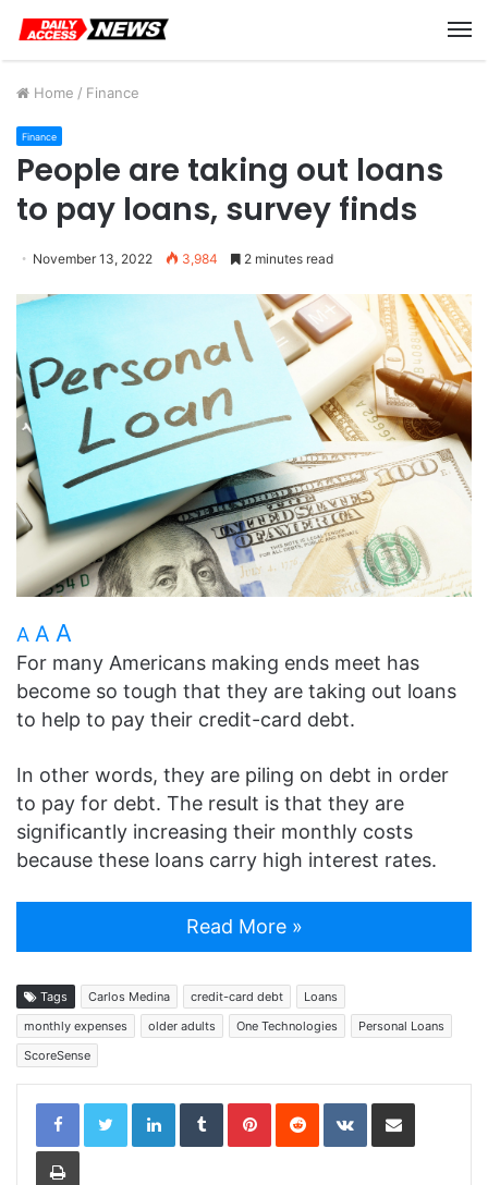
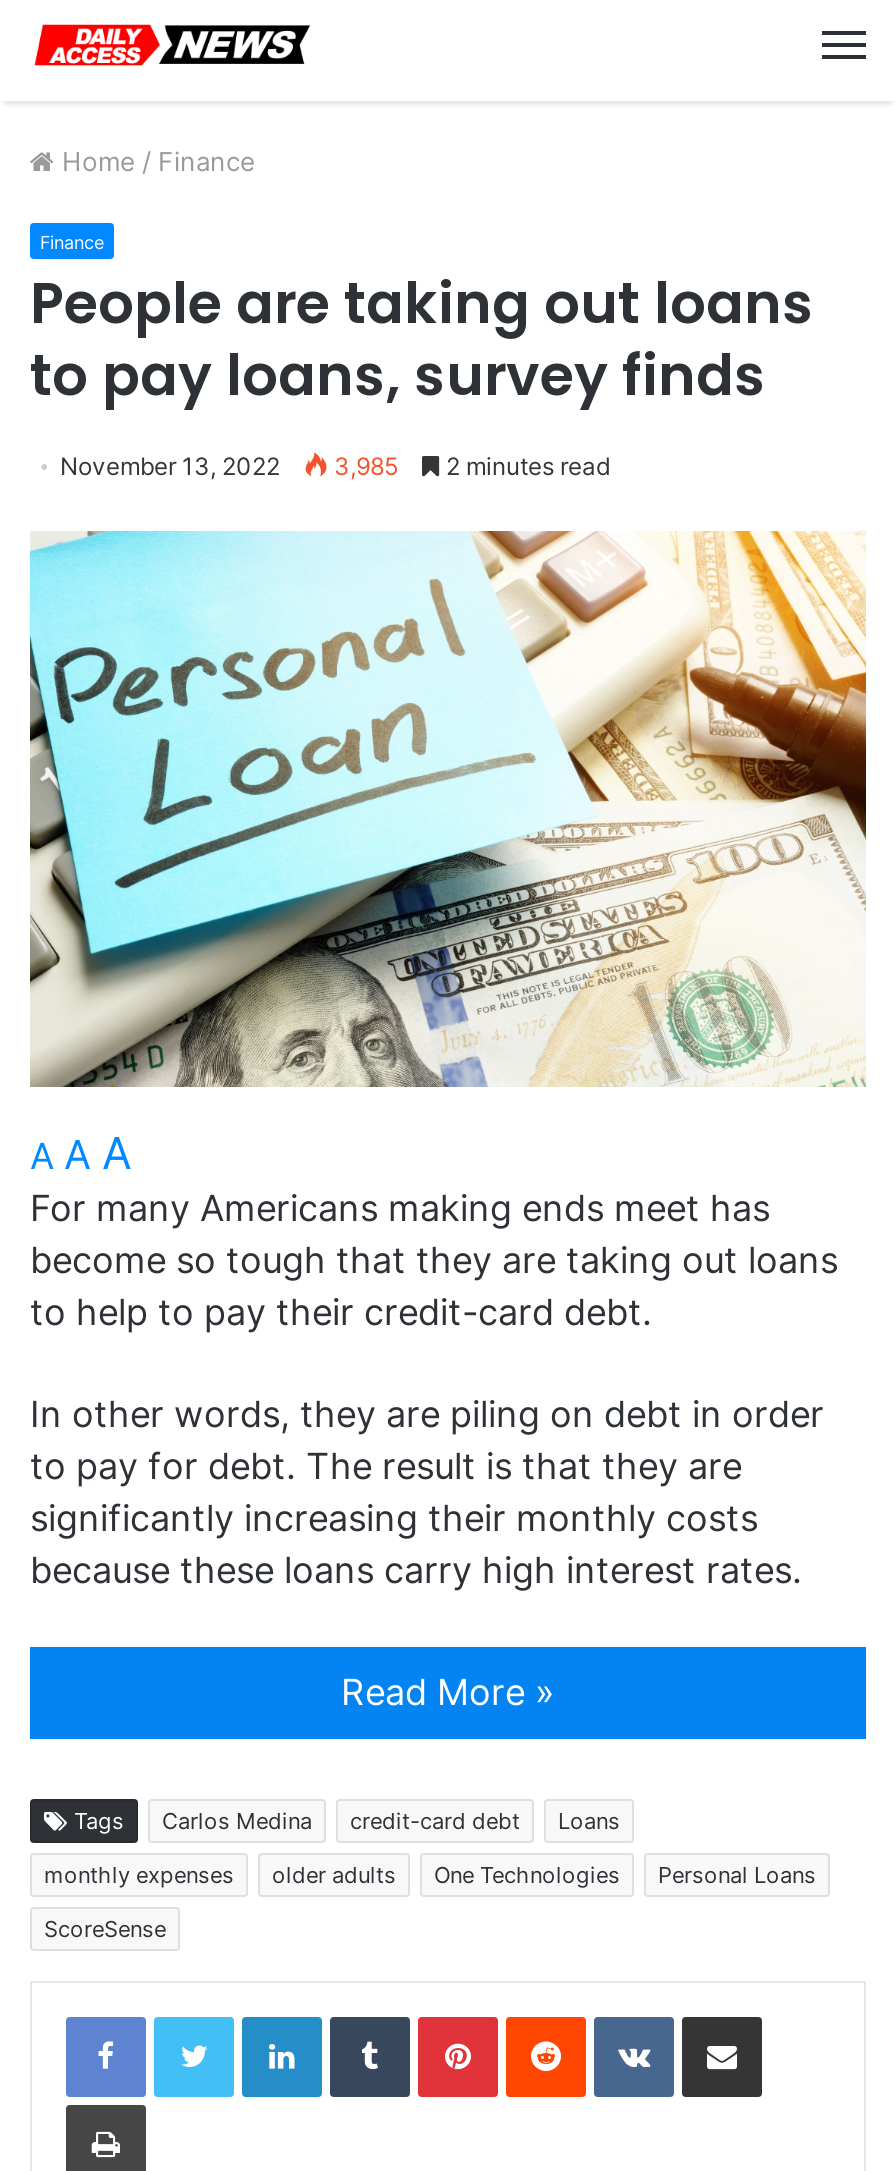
[33,250,333,267] November 13, 2022 3,984 2 minutes read -> [60,451,610,481] November 13, 2022 3,985 2 minutes read

